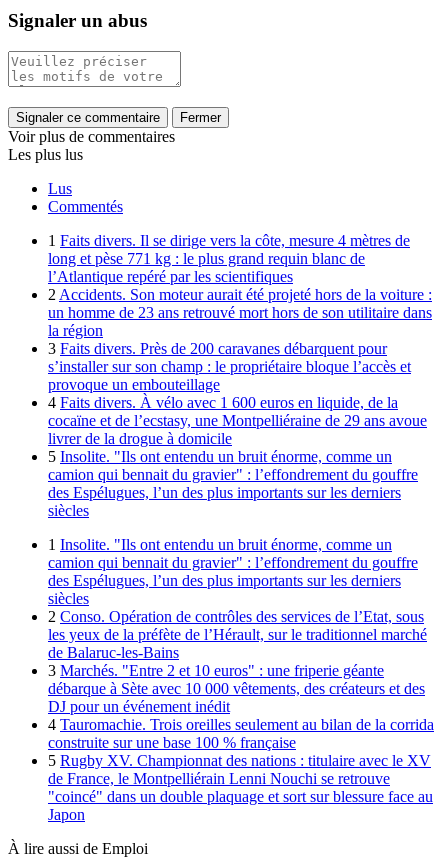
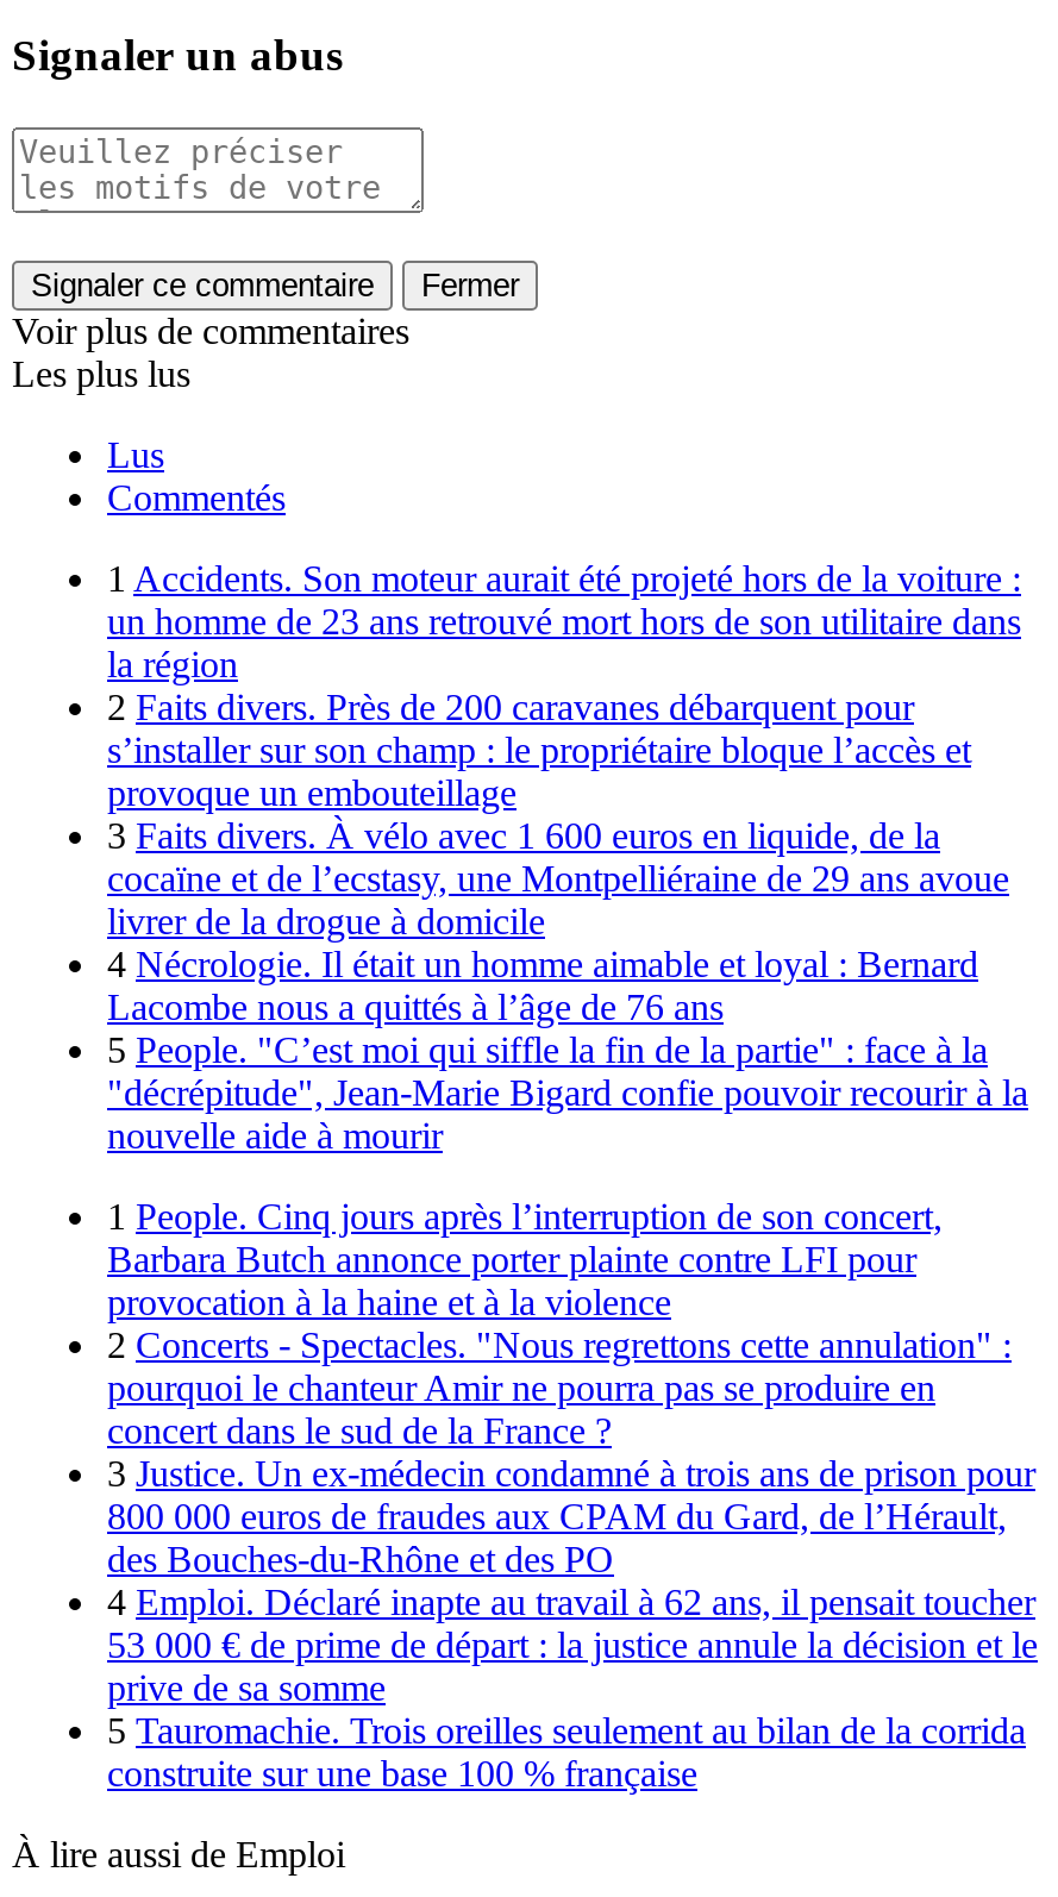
[48,232,432,303] 1 Faits divers. Il se dirige vers la côte, mesure 4 mètres de | long et pèse 771 kg : le plus grand requin blanc de | l’Atlantique repéré par les scientifiques | 2 Accidents. Son moteur aurait été projeté hors de la voiture : -> [107,558,1021,599] 1 Accidents. Son moteur aurait été projeté hors de la voiture :
[48,340,387,357] 3 Faits divers. Près de 200 caravanes débarquent pour -> [107,687,914,727] 2 Faits divers. Près de 200 caravanes débarquent pour
[48,394,398,411] 4 Faits divers. À vélo avec 1 600 euros en liquide, de la -> [107,815,940,856] 3 Faits divers. À vélo avec 1 600 euros en liquide, de la
[48,448,418,519] 5 Insolite. "Ils ont entendu un bruit énorme, comme un | camion qui bennait du gravier" : l’effondrement du gouffre | des Espélugues, l’un des plus importants sur les derniers | siècles -> [107,944,1028,1156] 4 Nécrologie. Il était un homme aimable et loyal : Bernard | Lacombe nous a quittés à l’âge de 76 ans | 5 People. "C’est moi qui siffle la fin de la partie" : face à la | "décrépitude", Jean-Marie Bigard confie pouvoir recourir à la | nouvelle aide à mourir
[48,536,434,733] 1 Insolite. "Ils ont entendu un bruit énorme, comme un | camion qui bennait du gravier" : l’effondrement du gouffre | des Espélugues, l’un des plus importants sur les derniers | siècles | 2 Conso. Opération de contrôles des services de l’Etat, sous | les yeux de la préfète de l’Hérault, sur le traditionnel marché | de Balaruc-les-Bains | 3 Marchés. "Entre 2 et 10 euros" : une friperie géante | débarque à Sète avec 10 000 vêtements, des créateurs et des | DJ pour un événement inédit | 4 Tauromachie. Trois oreilles seulement au bilan de la corrida -> [107,1196,1038,1751] 1 People. Cinq jours après l’interruption de son concert, | Barbara Butch annonce porter plainte contre LFI pour | provocation à la haine et à la violence | 2 Concerts - Spectacles. "Nous regrettons cette annulation" : | pourquoi le chanteur Amir ne pourra pas se produire en | concert dans le sud de la France ? | 3 Justice. Un ex-médecin condamné à trois ans de prison pour | 800 000 euros de fraudes aux CPAM du Gard, de l’Hérault, | des Bouches-du-Rhône et des PO | 4 Emploi. Déclaré inapte au travail à 62 ans, il pensait toucher | 53 000 € de prime de départ : la justice annule la décision et le | prive de sa somme | 5 Tauromachie. Trois oreilles seulement au bilan de la corrida
[48,752,433,823] 5 Rugby XV. Championnat des nations : titulaire avec le XV | de France, le Montpelliérain Lenni Nouchi se retrouve | "coincé" dans un double plaquage et sort sur blessure face au | Japon -> none

